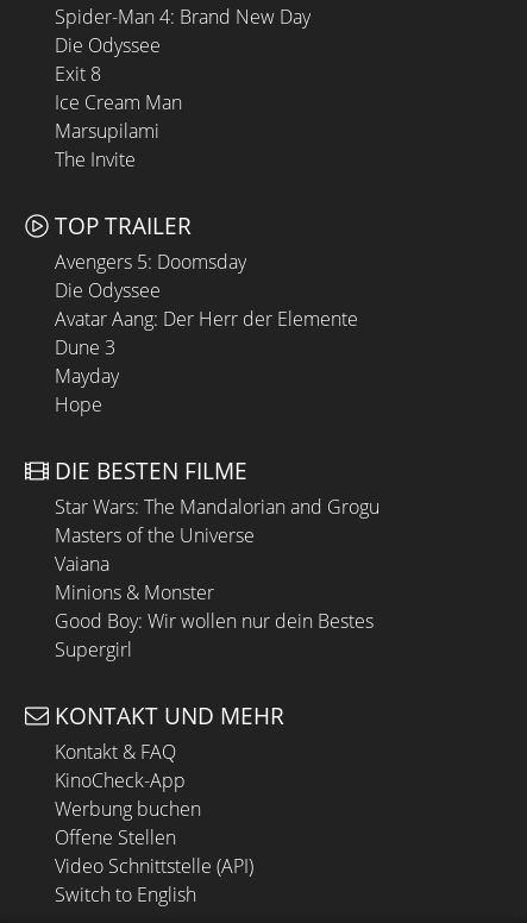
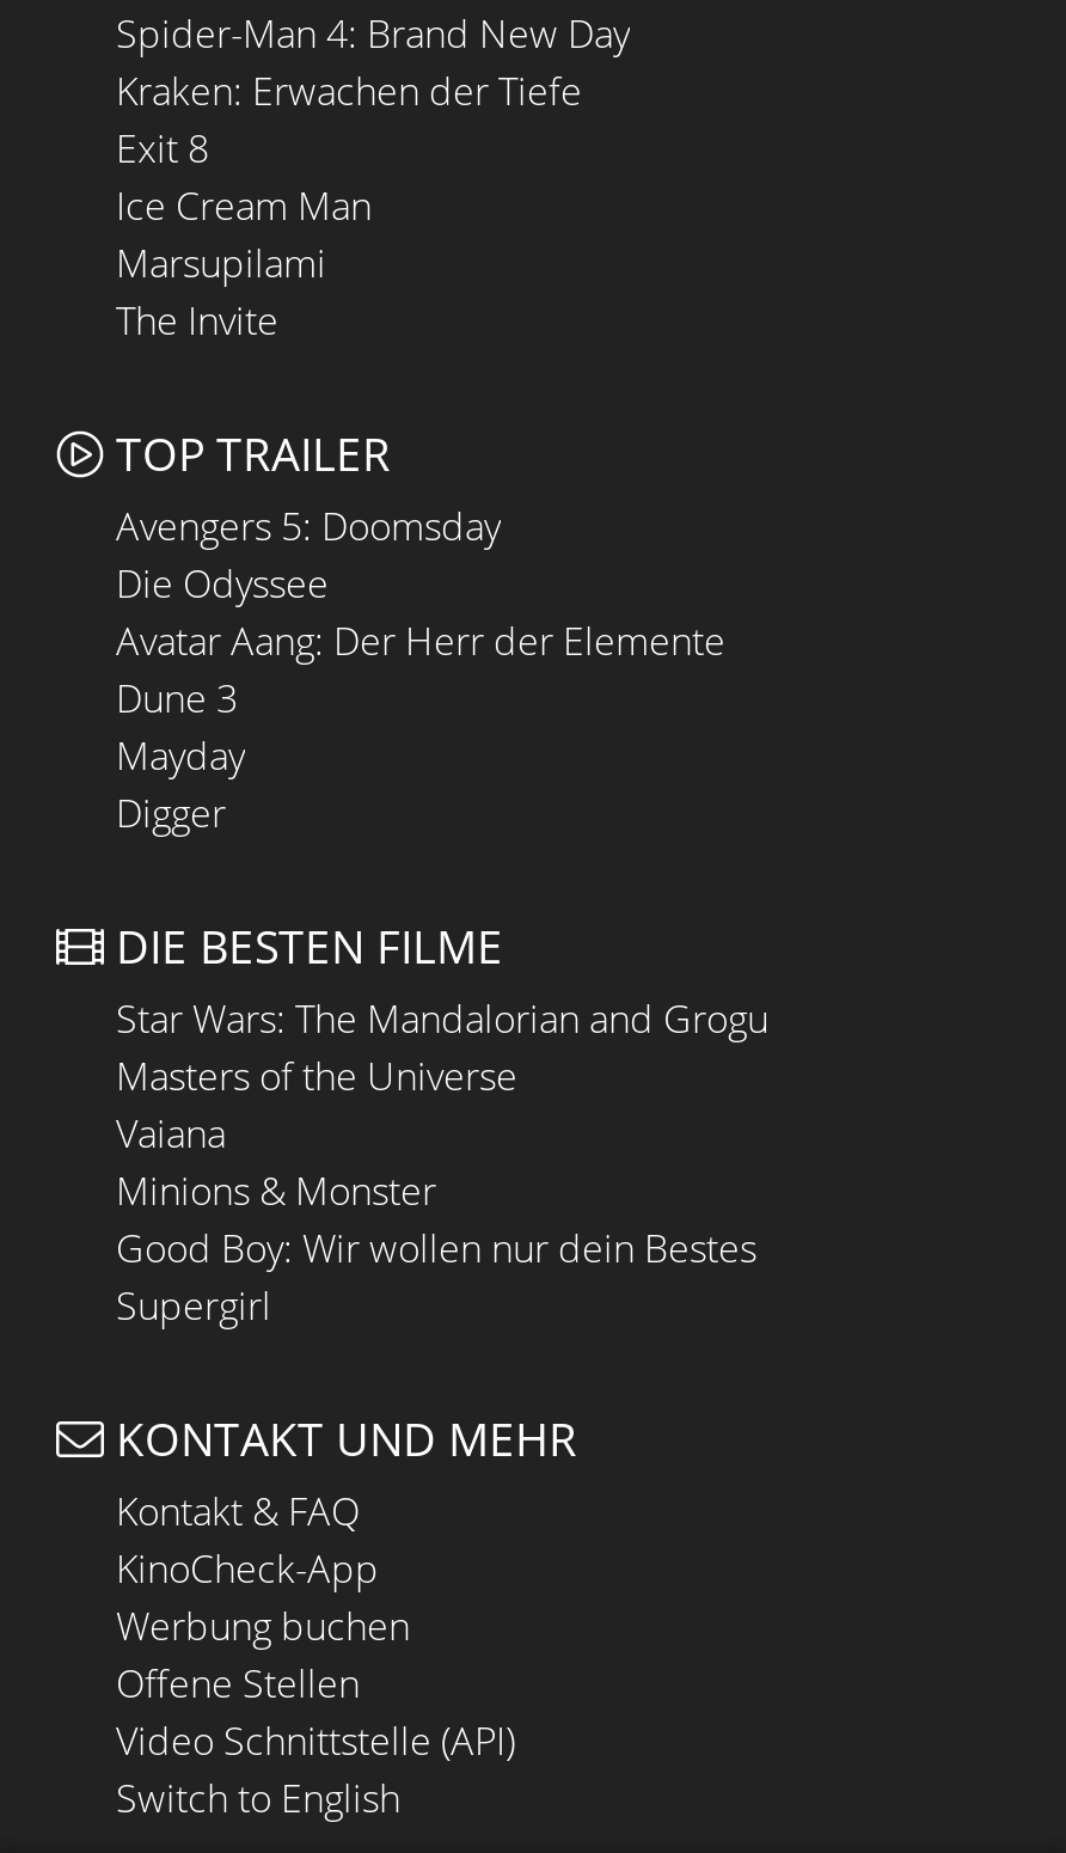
[55,32,161,59] Die Odyssee -> [116,65,582,118] Kraken: Erwachen der Tiefe
[55,391,102,418] Hope -> [116,787,226,839] Digger

